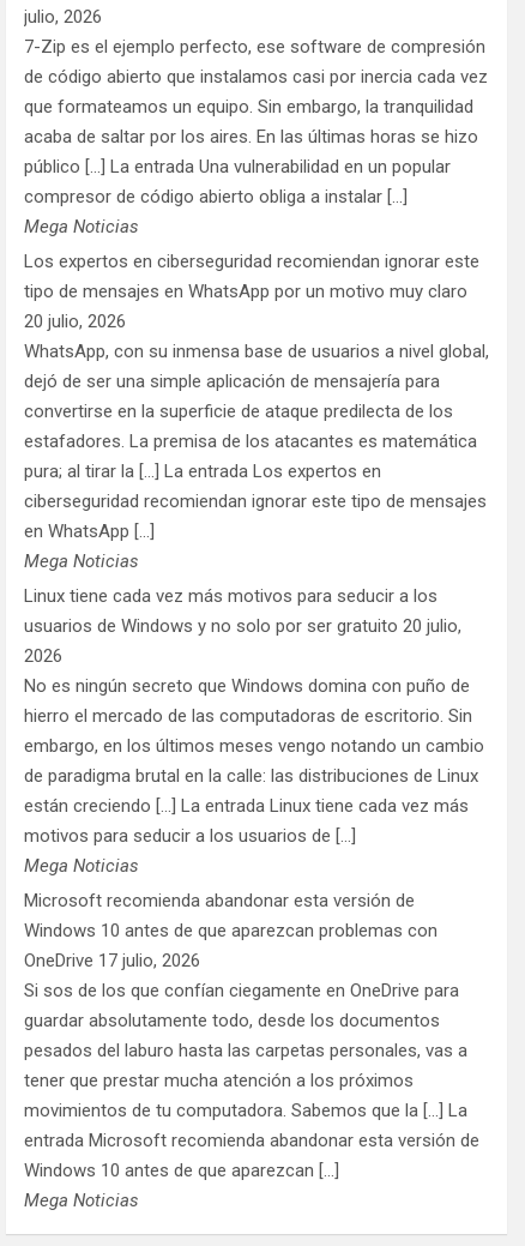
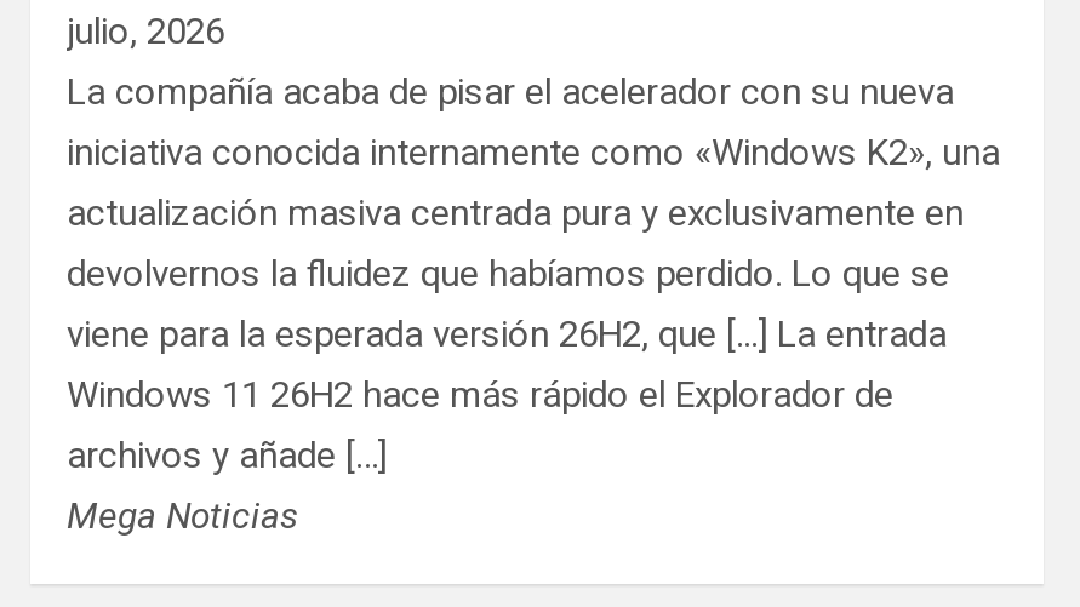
[24,36,489,1182] 7-Zip es el ejemplo perfecto, ese software de compresión | de código abierto que instalamos casi por inercia cada vez | que formateamos un equipo. Sin embargo, la tranquilidad | acaba de saltar por los aires. En las últimas horas se hizo | público [...] La entrada Una vulnerabilidad en un popular | compresor de código abierto obliga a instalar […] | Mega Noticias | Los expertos en ciberseguridad recomiendan ignorar este | tipo de mensajes en WhatsApp por un motivo muy claro | 20 julio, 2026 | WhatsApp, con su inmensa base de usuarios a nivel global, | dejó de ser una simple aplicación de mensajería para | convertirse en la superficie de ataque predilecta de los | estafadores. La premisa de los atacantes es matemática | pura; al tirar la [...] La entrada Los expertos en | ciberseguridad recomiendan ignorar este tipo de mensajes | en WhatsApp […] | Mega Noticias | Linux tiene cada vez más motivos para seducir a los | usuarios de Windows y no solo por ser gratuito 20 julio, | 2026 | No es ningún secreto que Windows domina con puño de | hierro el mercado de las computadoras de escritorio. Sin | embargo, en los últimos meses vengo notando un cambio | de paradigma brutal en la calle: las distribuciones de Linux | están creciendo [...] La entrada Linux tiene cada vez más | motivos para seducir a los usuarios de […] | Mega Noticias | Microsoft recomienda abandonar esta versión de | Windows 10 antes de que aparezcan problemas con | OneDrive 17 julio, 2026 | Si sos de los que confían ciegamente en OneDrive para | guardar absolutamente todo, desde los documentos | pesados del laburo hasta las carpetas personales, vas a | tener que prestar mucha atención a los próximos | movimientos de tu computadora. Sabemos que la [...] La | entrada Microsoft recomienda abandonar esta versión de | Windows 10 antes de que aparezcan […] -> [67,71,1000,478] La compañía acaba de pisar el acelerador con su nueva | iniciativa conocida internamente como «Windows K2», una | actualización masiva centrada pura y exclusivamente en | devolvernos la fluidez que habíamos perdido. Lo que se | viene para la esperada versión 26H2, que [...] La entrada | Windows 11 26H2 hace más rápido el Explorador de | archivos y añade […]

